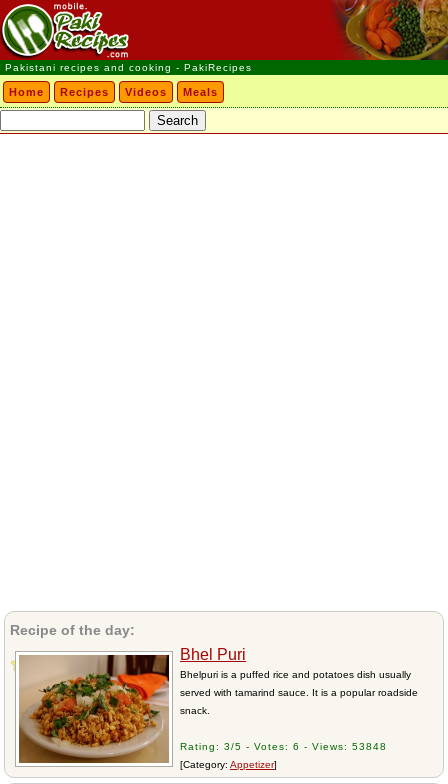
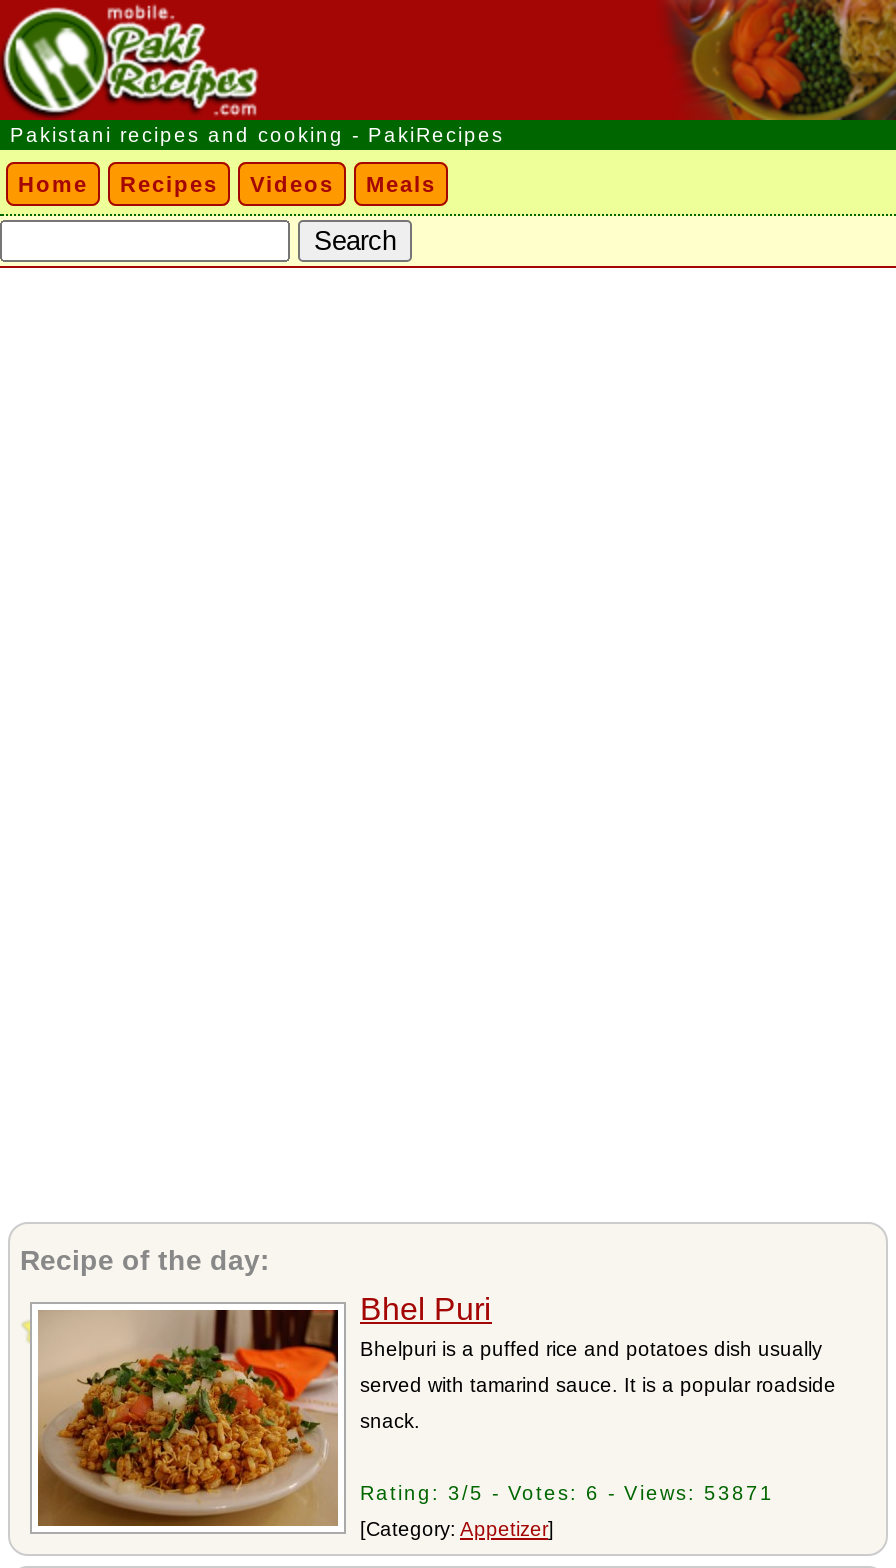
[180,741,387,752] Rating: 3/5 - Votes: 6 - Views: 53848 -> [360,1482,774,1504] Rating: 3/5 - Votes: 6 - Views: 53871

